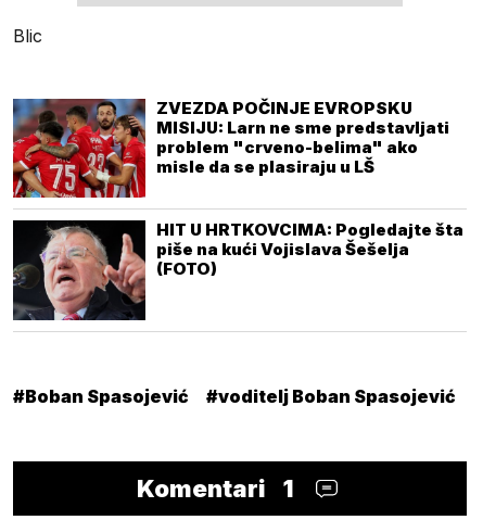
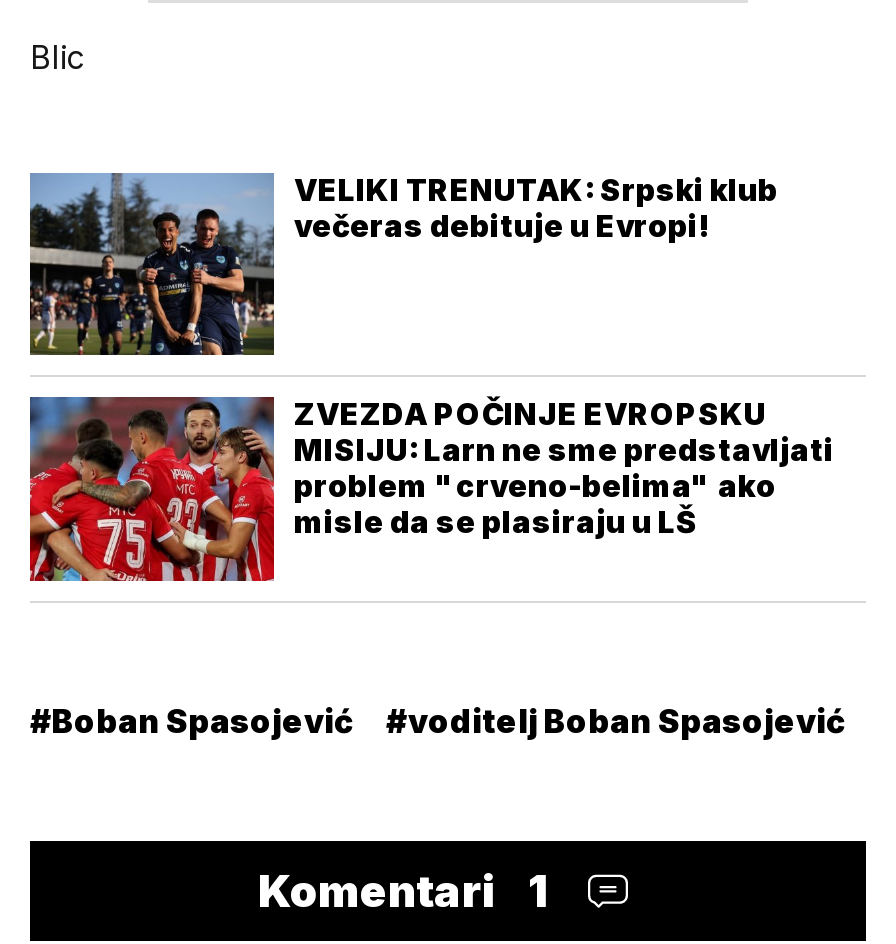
none -> [28,171,778,357] [image] | VELIKI TRENUTAK: Srpski klub | večeras debituje u Evropi!
moved [11,97,449,201] -> [26,393,834,585]: [image] | ZVEZDA POČINJE EVROPSKU | MISIJU: Larn ne sme predstavljati | problem "crveno-belima" ako | misle da se plasiraju u LŠ
[12,219,463,321] [image] | HIT U HRTKOVCIMA: Pogledajte šta | piše na kući Vojislava Šešelja | (FOTO) -> none

